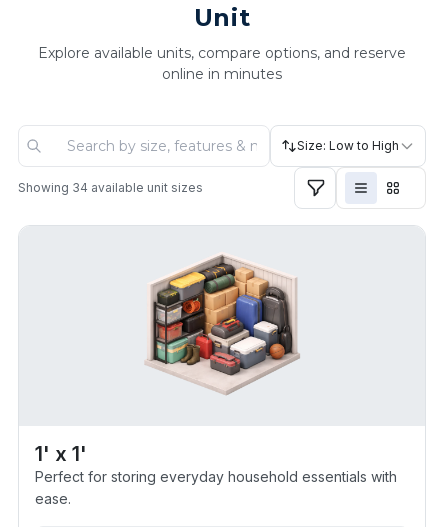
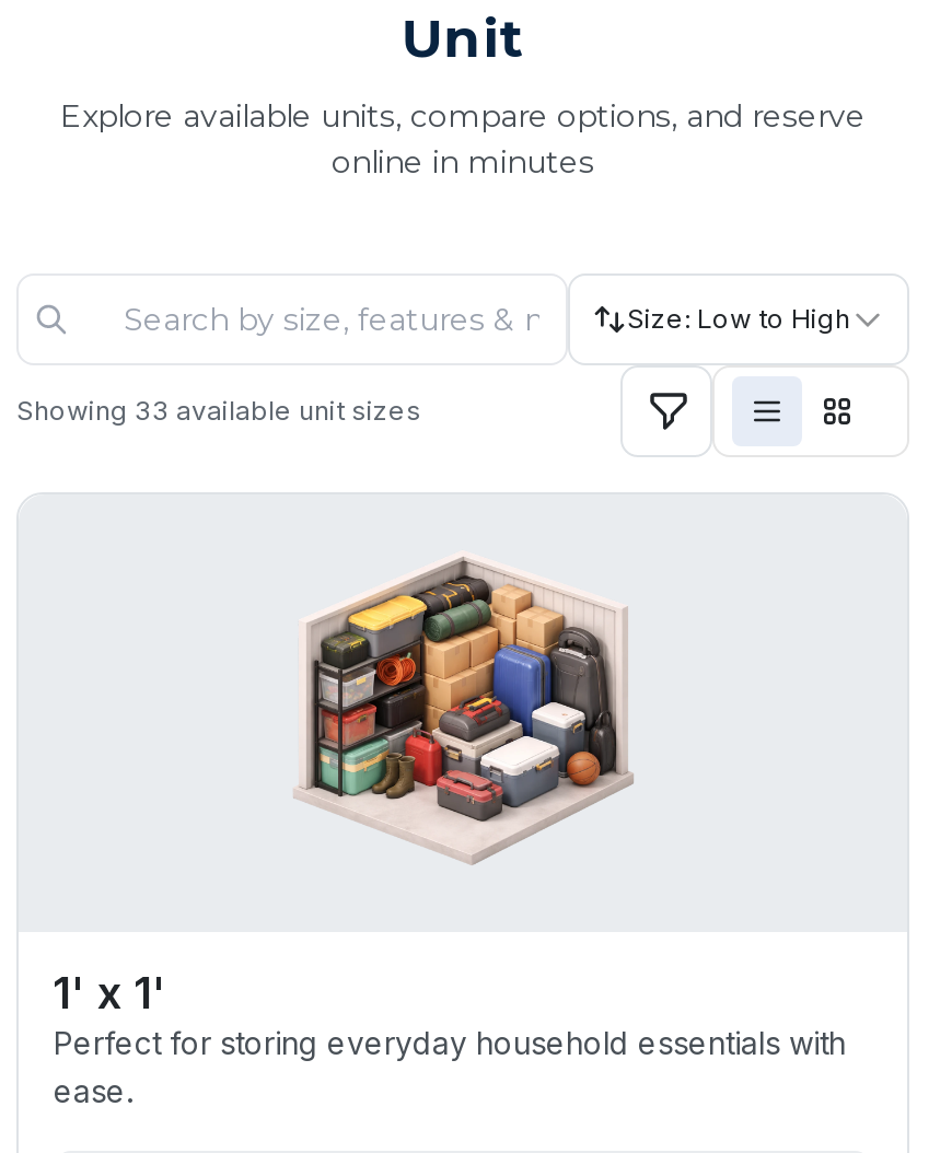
[18,180,203,195] Showing 34 available unit sizes -> [16,394,421,427] Showing 33 available unit sizes

